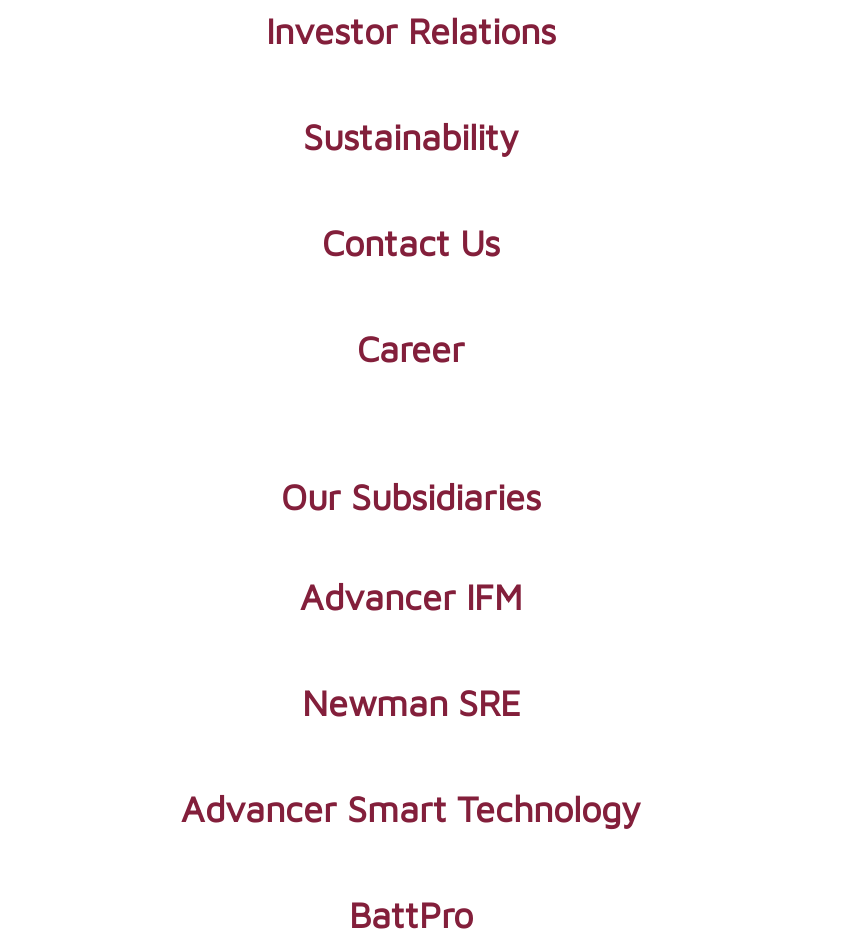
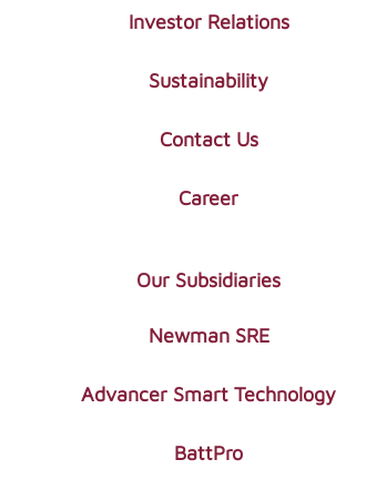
[300,576,522,618] Advancer IFM -> none

